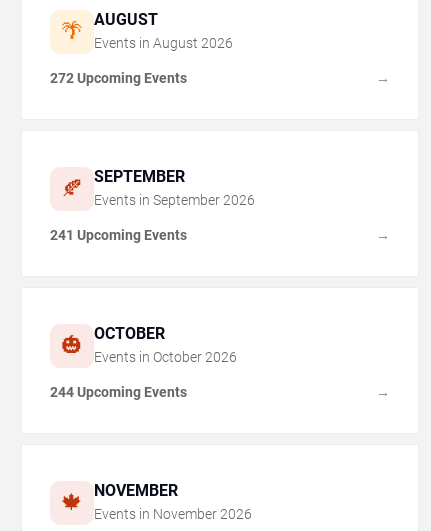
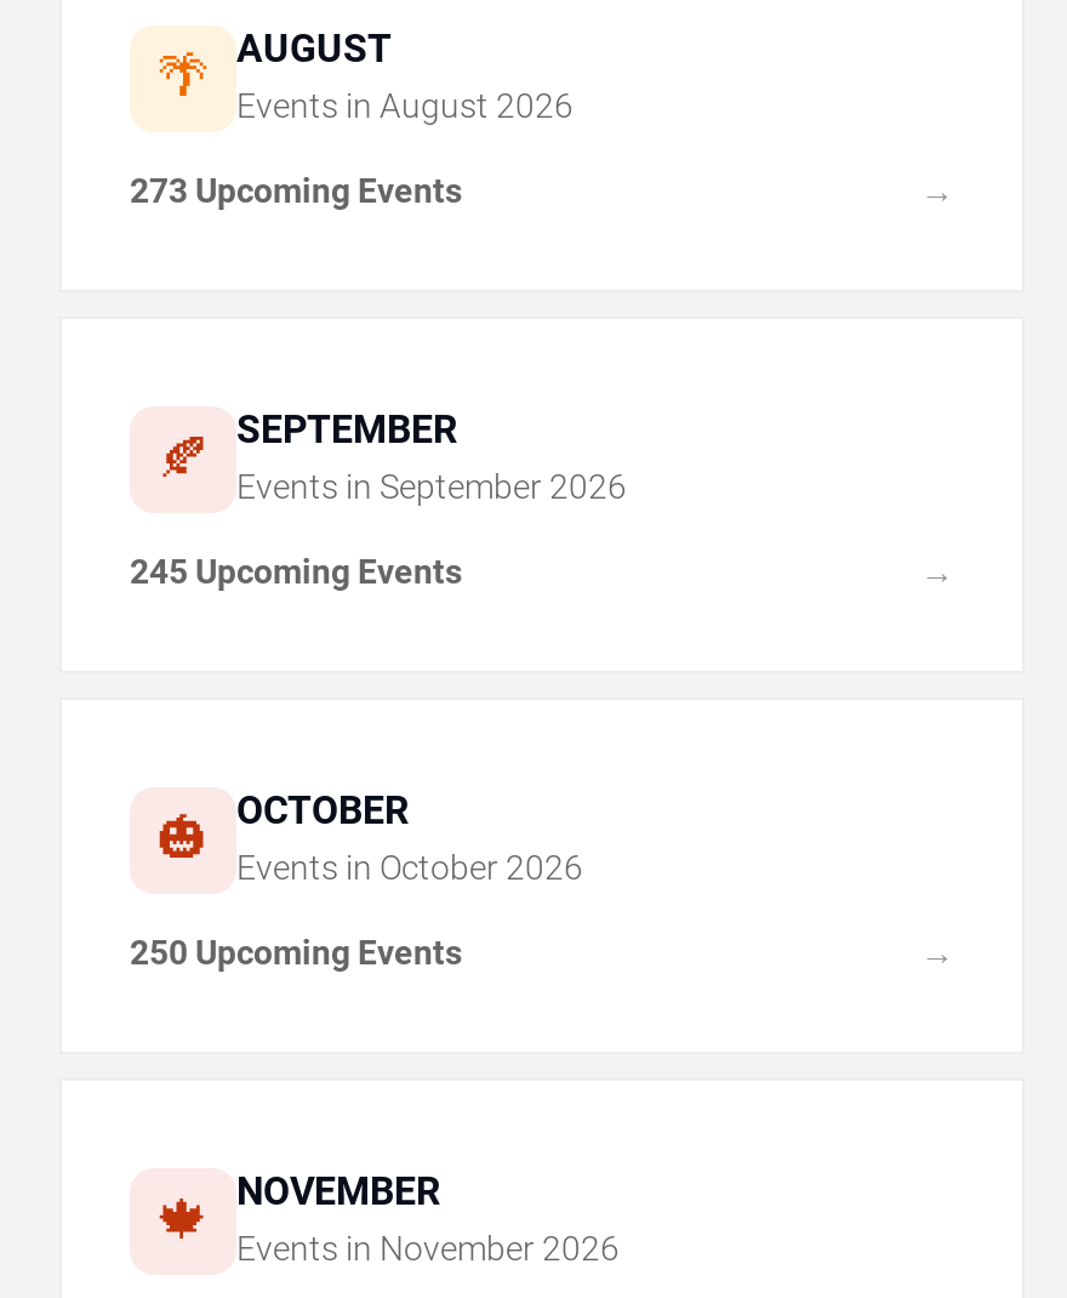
[50,69,187,85] 272 Upcoming Events -> [130,170,462,209] 273 Upcoming Events
[50,226,187,242] 241 Upcoming Events -> [130,551,462,590] 245 Upcoming Events
[50,383,187,399] 244 Upcoming Events -> [130,932,462,970] 250 Upcoming Events

